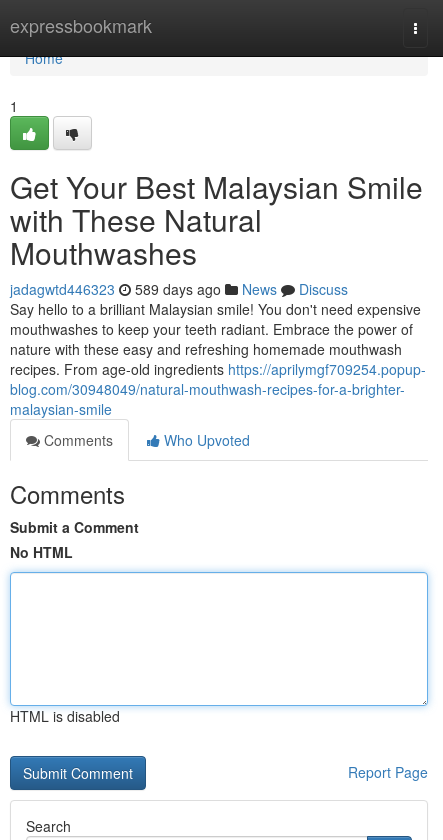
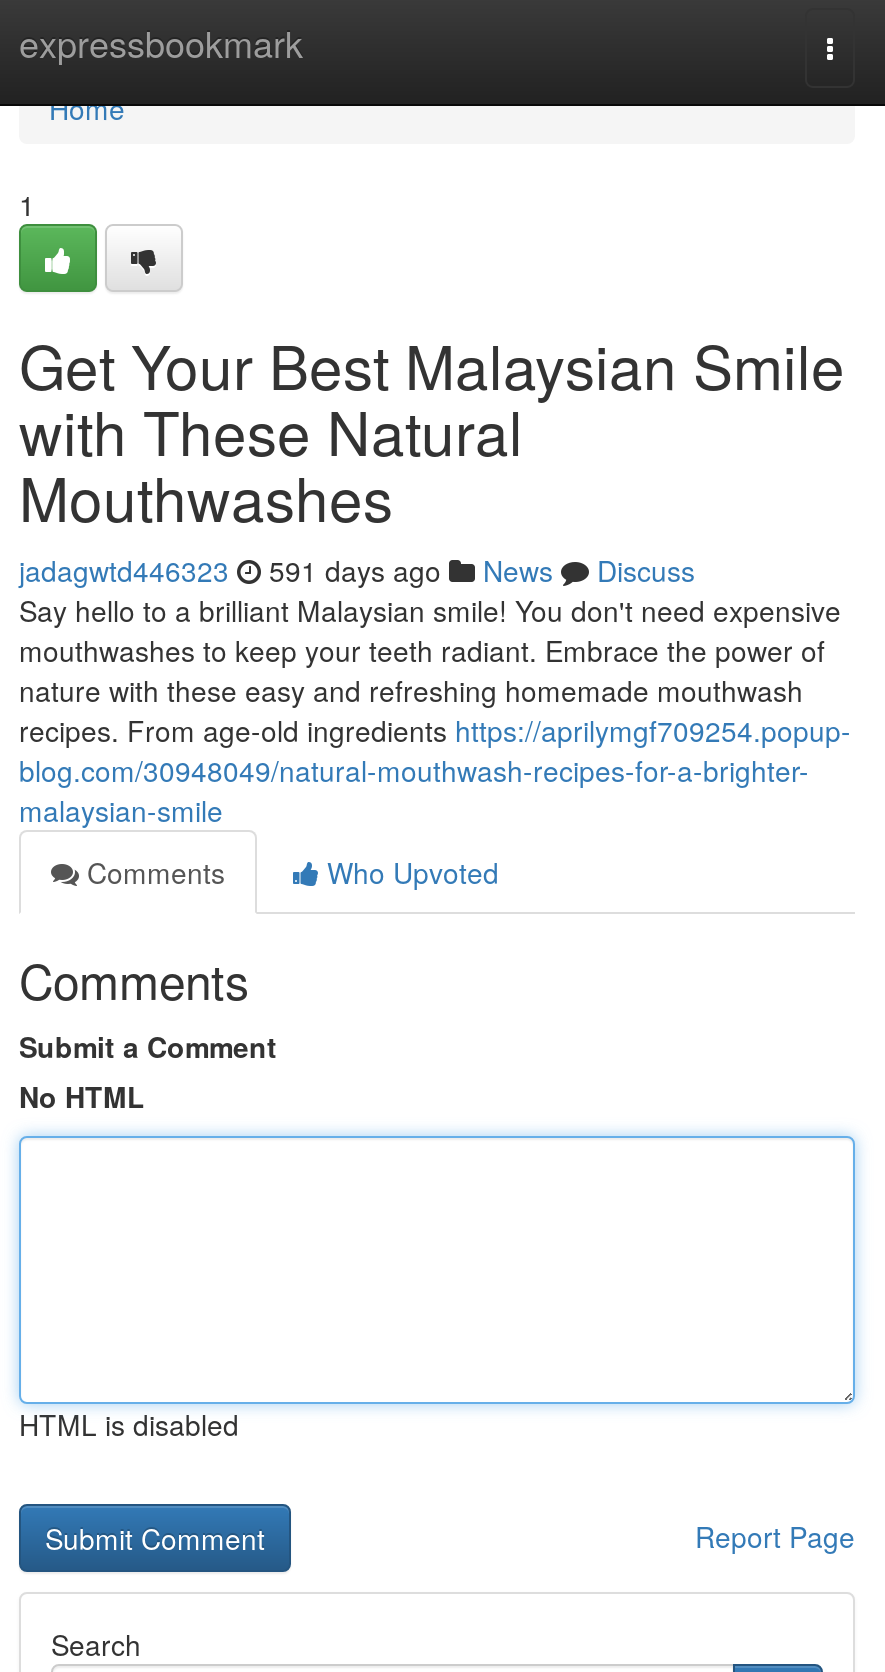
[10,279,348,299] jadagwtd446323 589 days ago News Discuss -> [19,550,695,590] jadagwtd446323 591 days ago News Discuss

